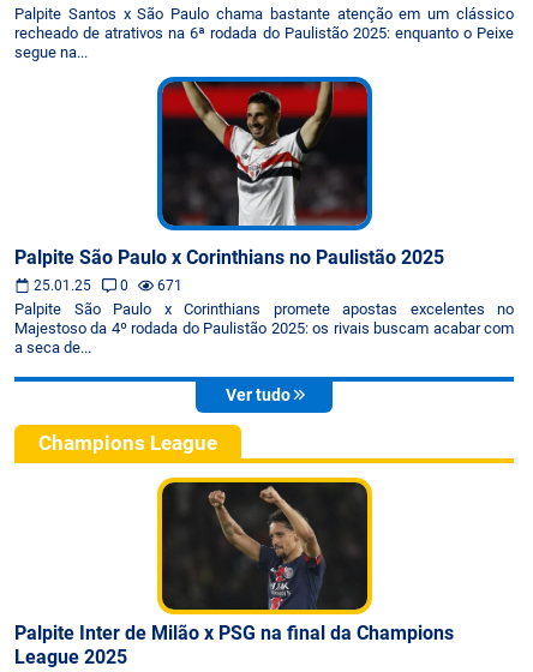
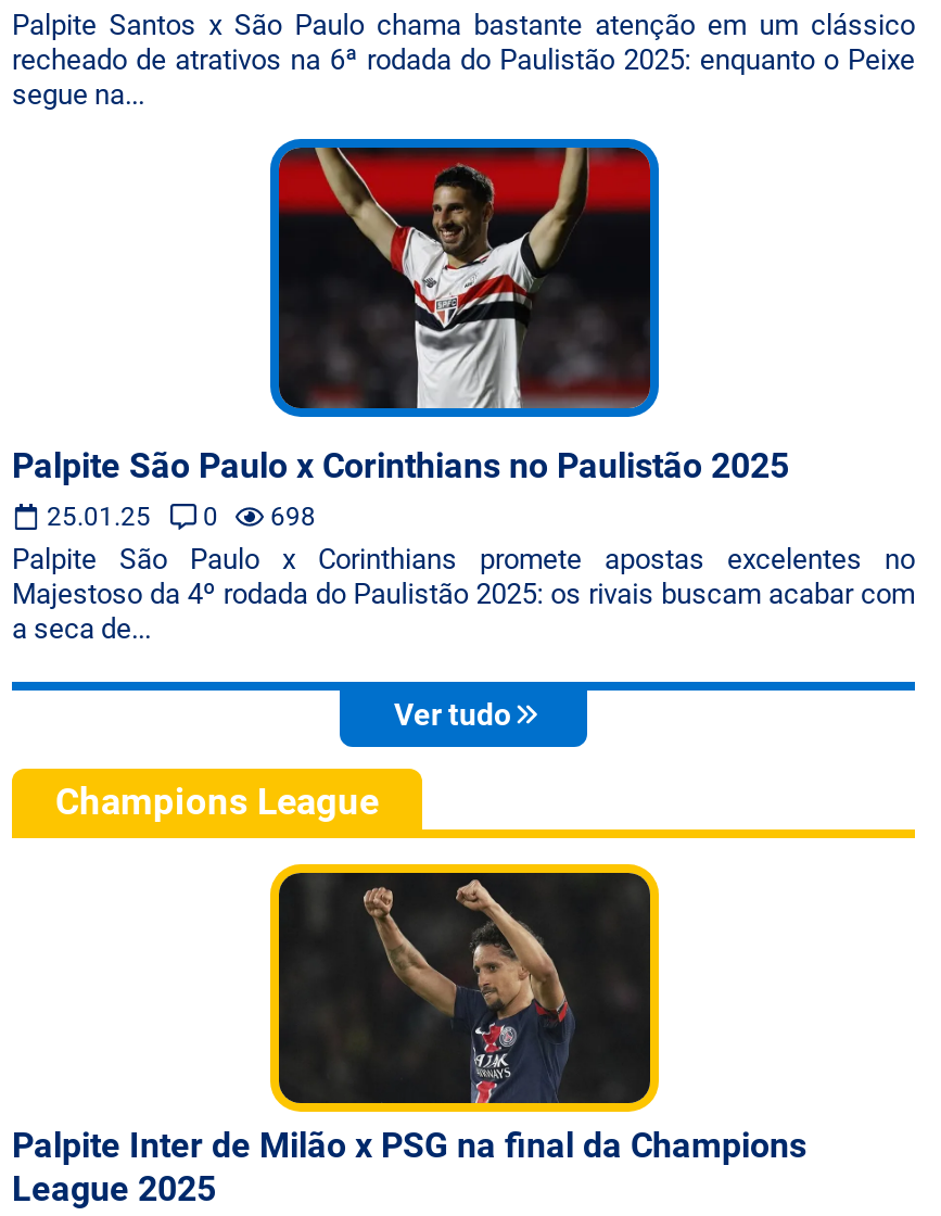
[34,278,182,294] 25.01.25 0 671 -> [47,502,316,533] 25.01.25 0 698

